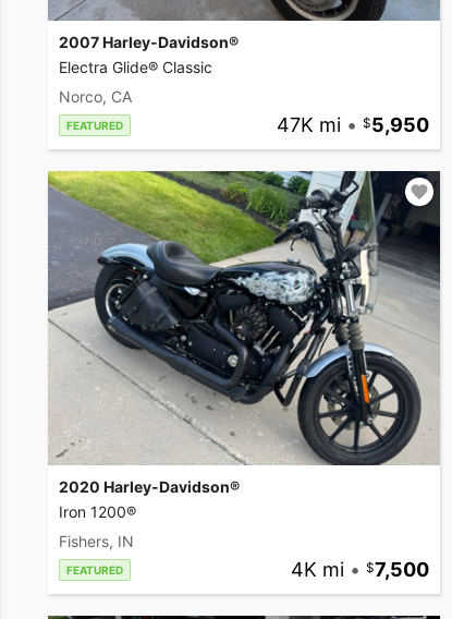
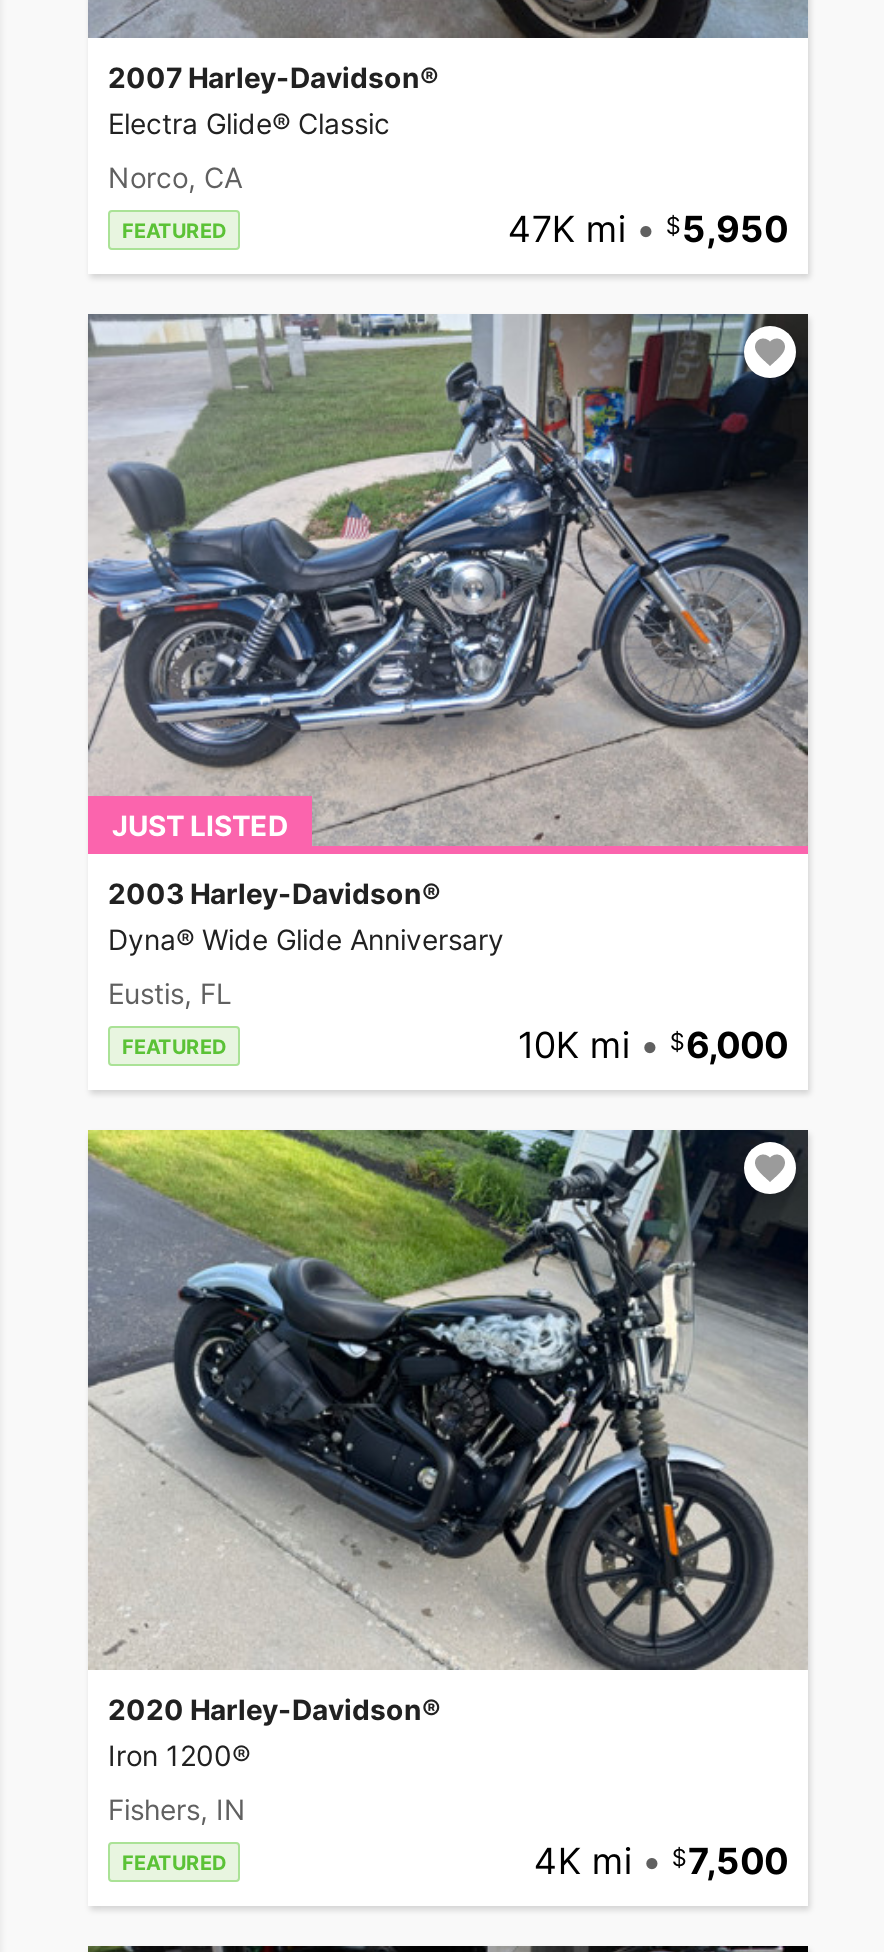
none -> [90,312,808,1067] [image] | JUST LISTED | 2003 Harley-Davidson® | Dyna® Wide Glide Anniversary | Eustis, FL | FEATURED | 10K mi • | 6,000

